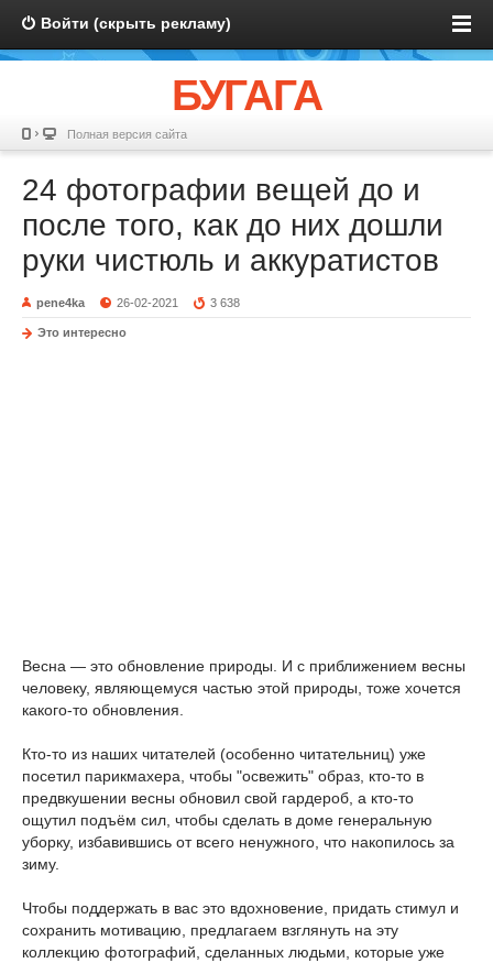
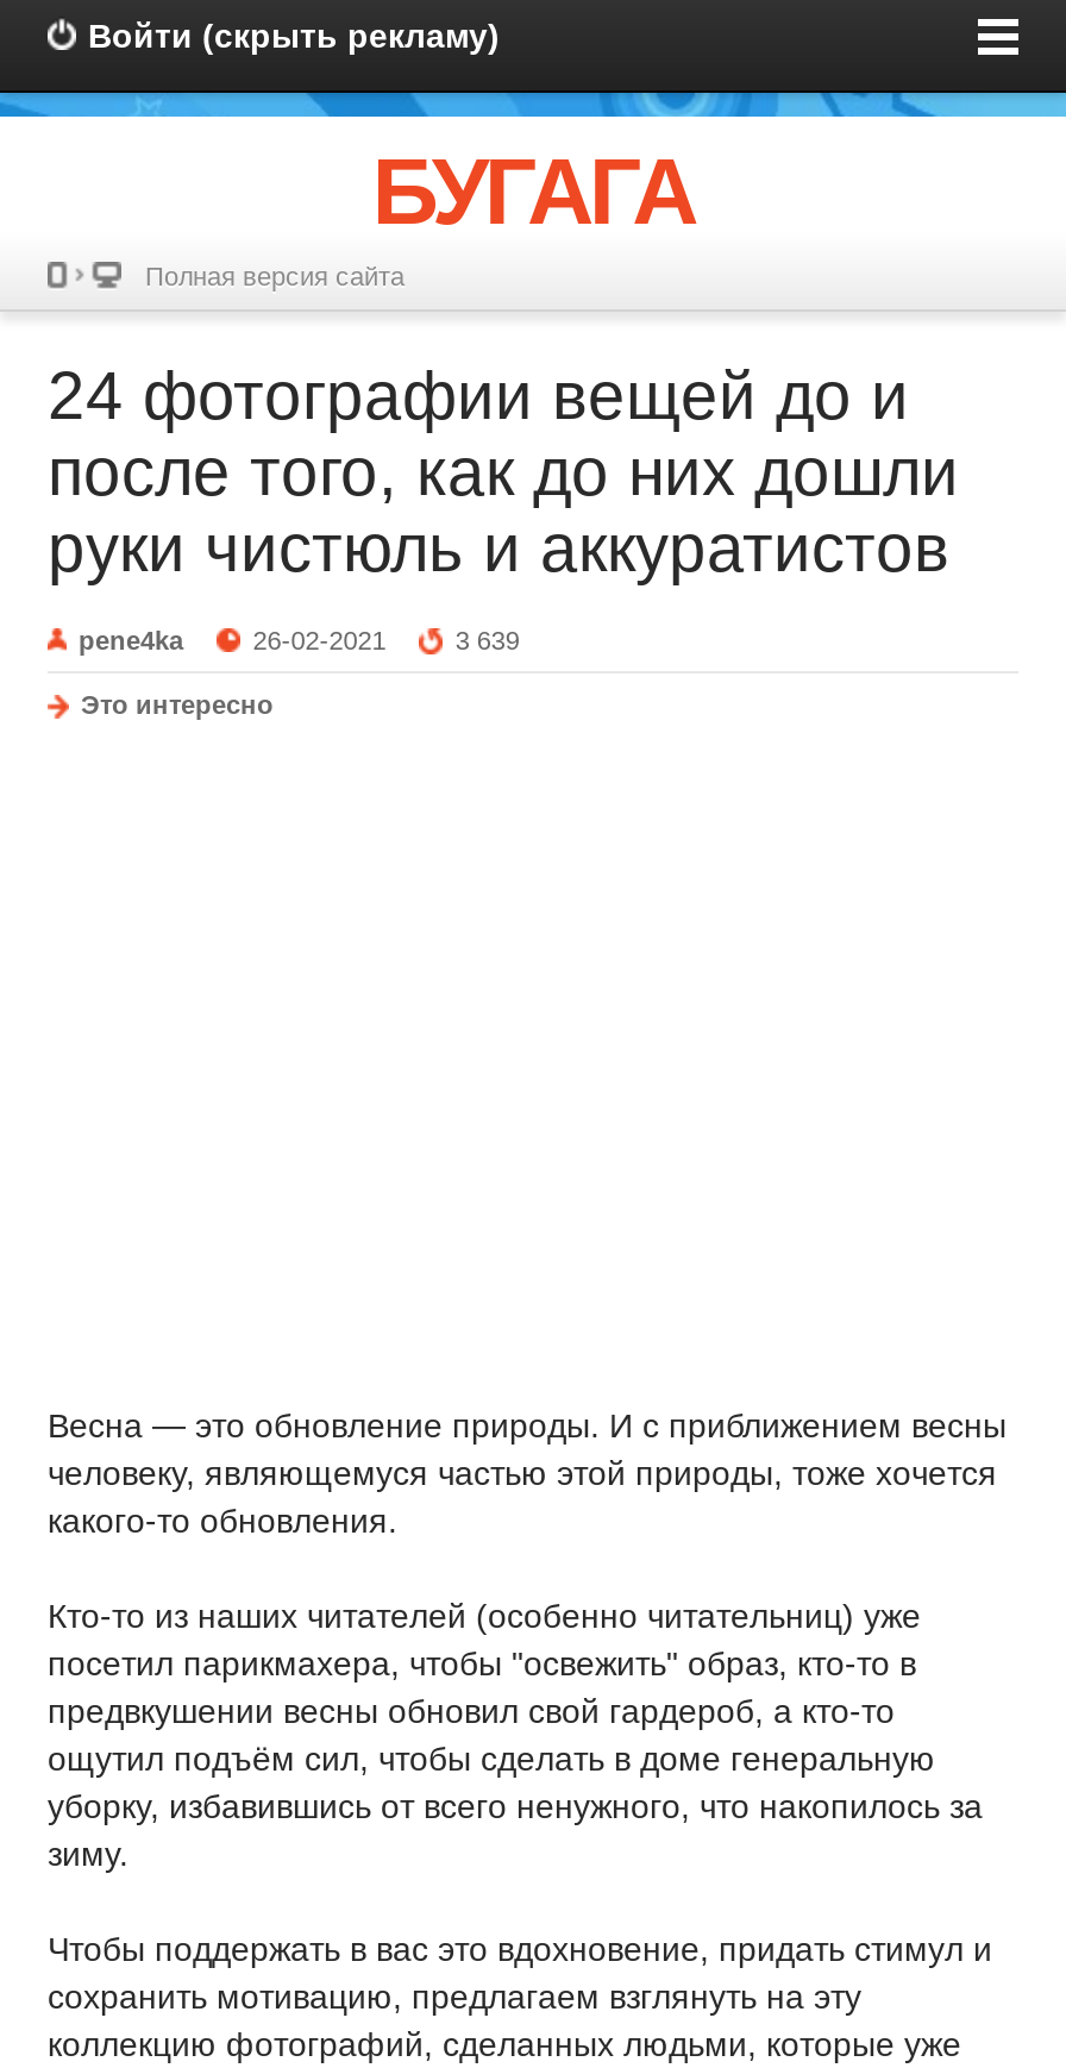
[211,296,240,309] 3 638 -> [455,626,520,654] 3 639

